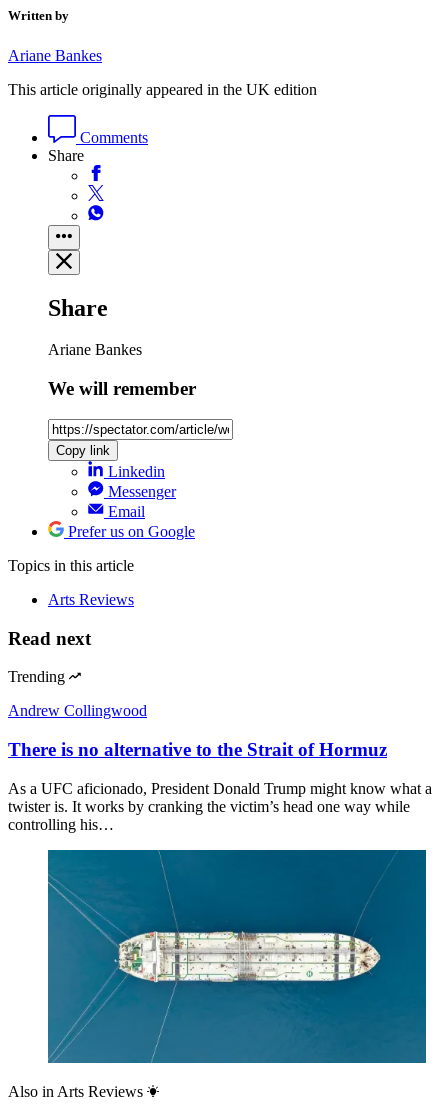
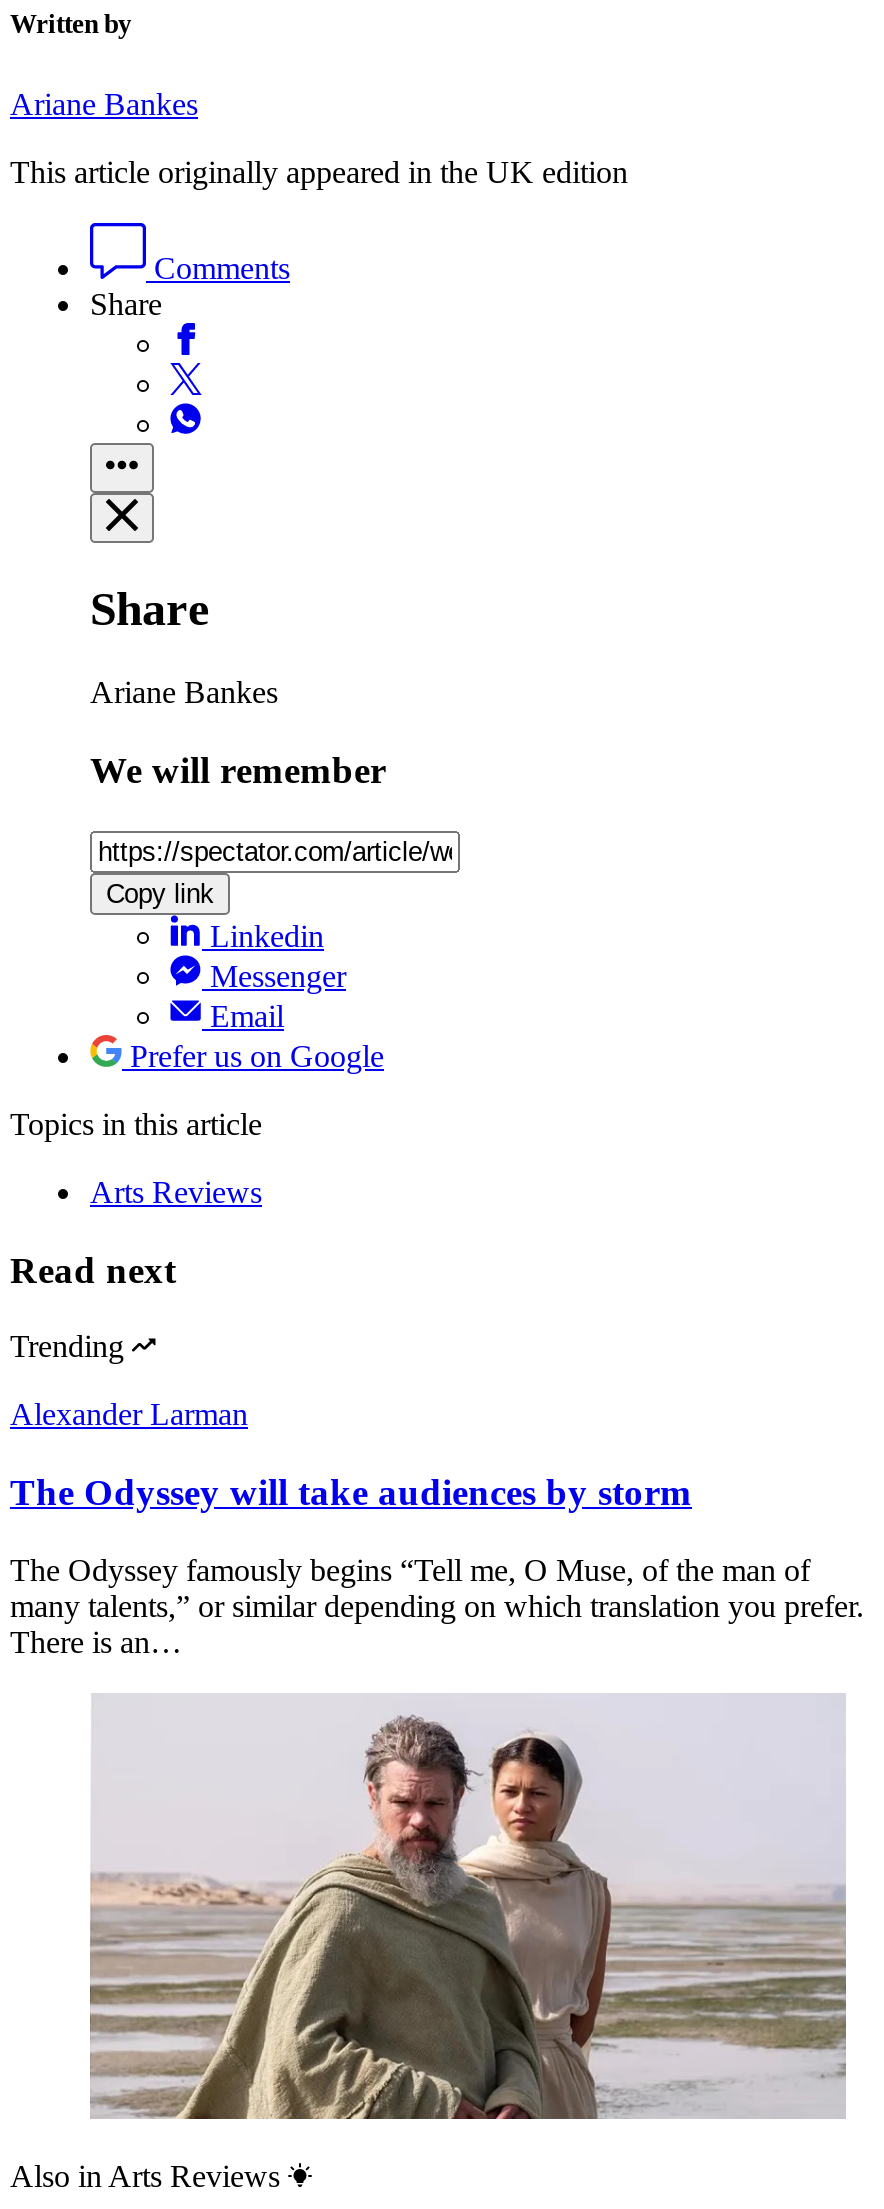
[8,702,147,719] Andrew Collingwood -> [10,1398,248,1432] Alexander Larman
[8,739,387,760] There is no alternative to the Strait of Hormuz -> [10,1471,692,1513] The Odyssey will take audiences by storm
[8,780,432,833] As a UFC aficionado, President Donald Trump might know what a | twister is. It works by cranking the victim’s head one way while | controlling his… -> [10,1553,864,1659] The Odyssey famously begins “Tell me, O Muse, of the man of | many talents,” or similar depending on which translation you prefer. | There is an…
[47,849,427,1064] [image] -> [88,1693,848,2121] [image]

